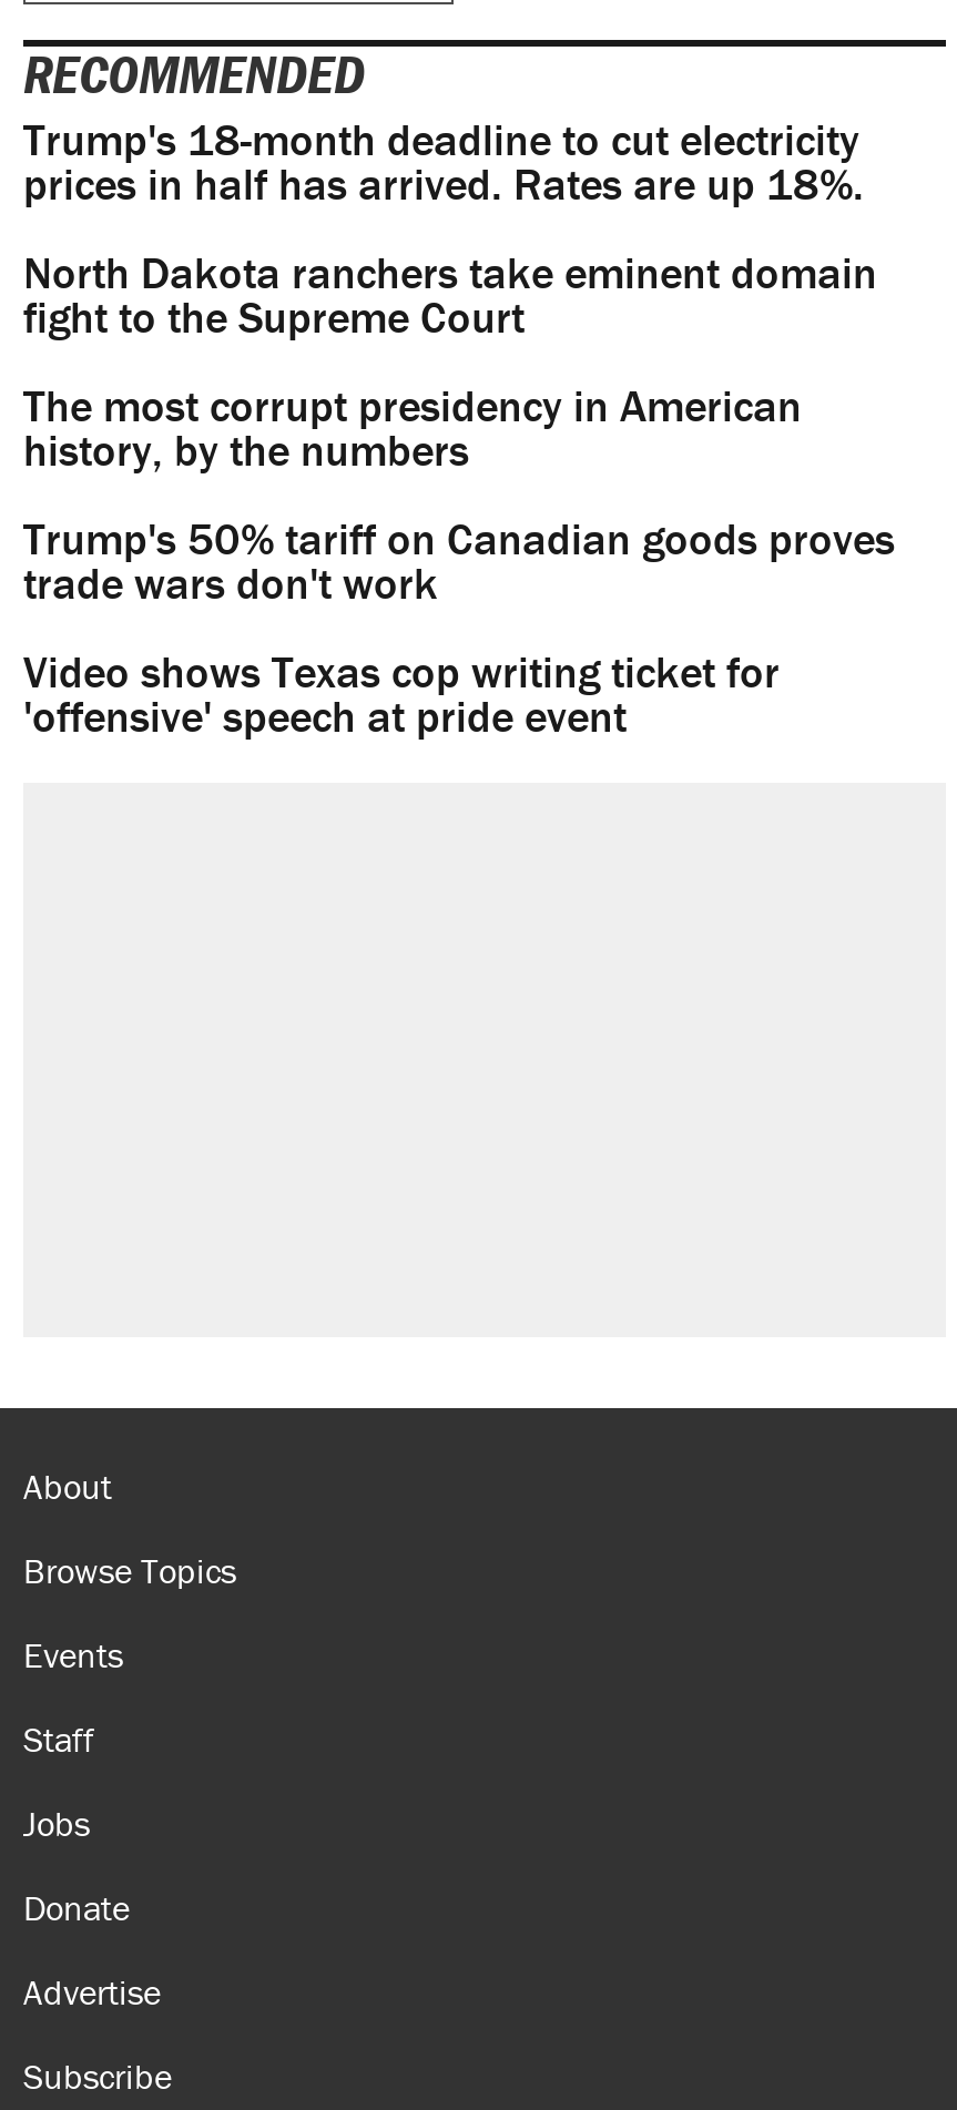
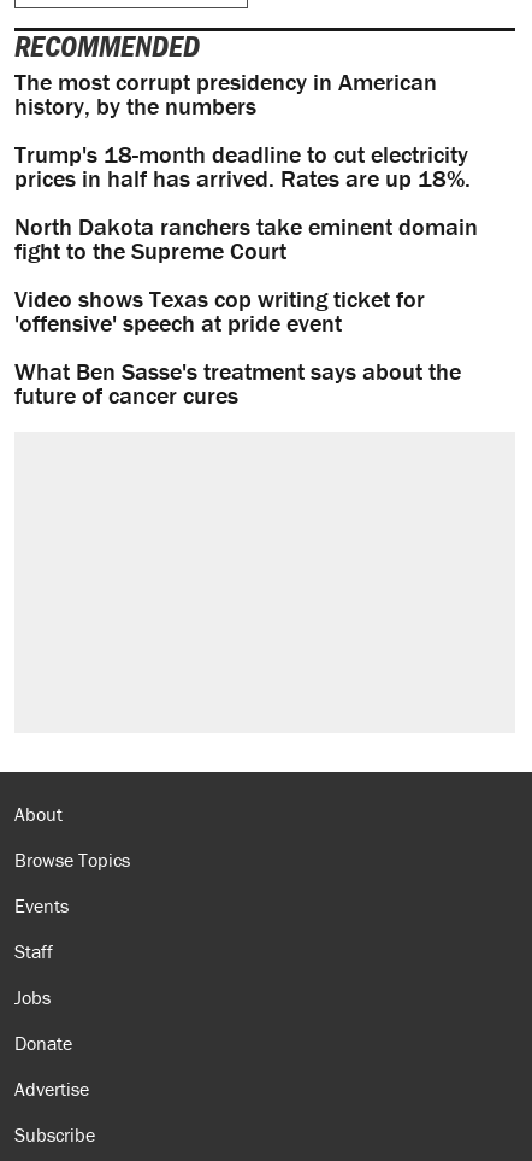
moved [23,112,877,344] -> [14,139,478,266]: Trump's 18-month deadline to cut electricity | prices in half has arrived. Rates are up 18%. | North Dakota ranchers take eminent domain | fight to the Supreme Court
moved [23,378,802,477] -> [14,67,437,121]: The most corrupt presidency in American | history, by the numbers
[23,511,895,610] Trump's 50% tariff on Canadian goods proves | trade wars don't work -> none
moved [23,644,780,744] -> [14,284,425,338]: Video shows Texas cop writing ticket for | 'offensive' speech at pride event
none -> [14,356,461,410] What Ben Sasse's treatment says about the | future of cancer cures

